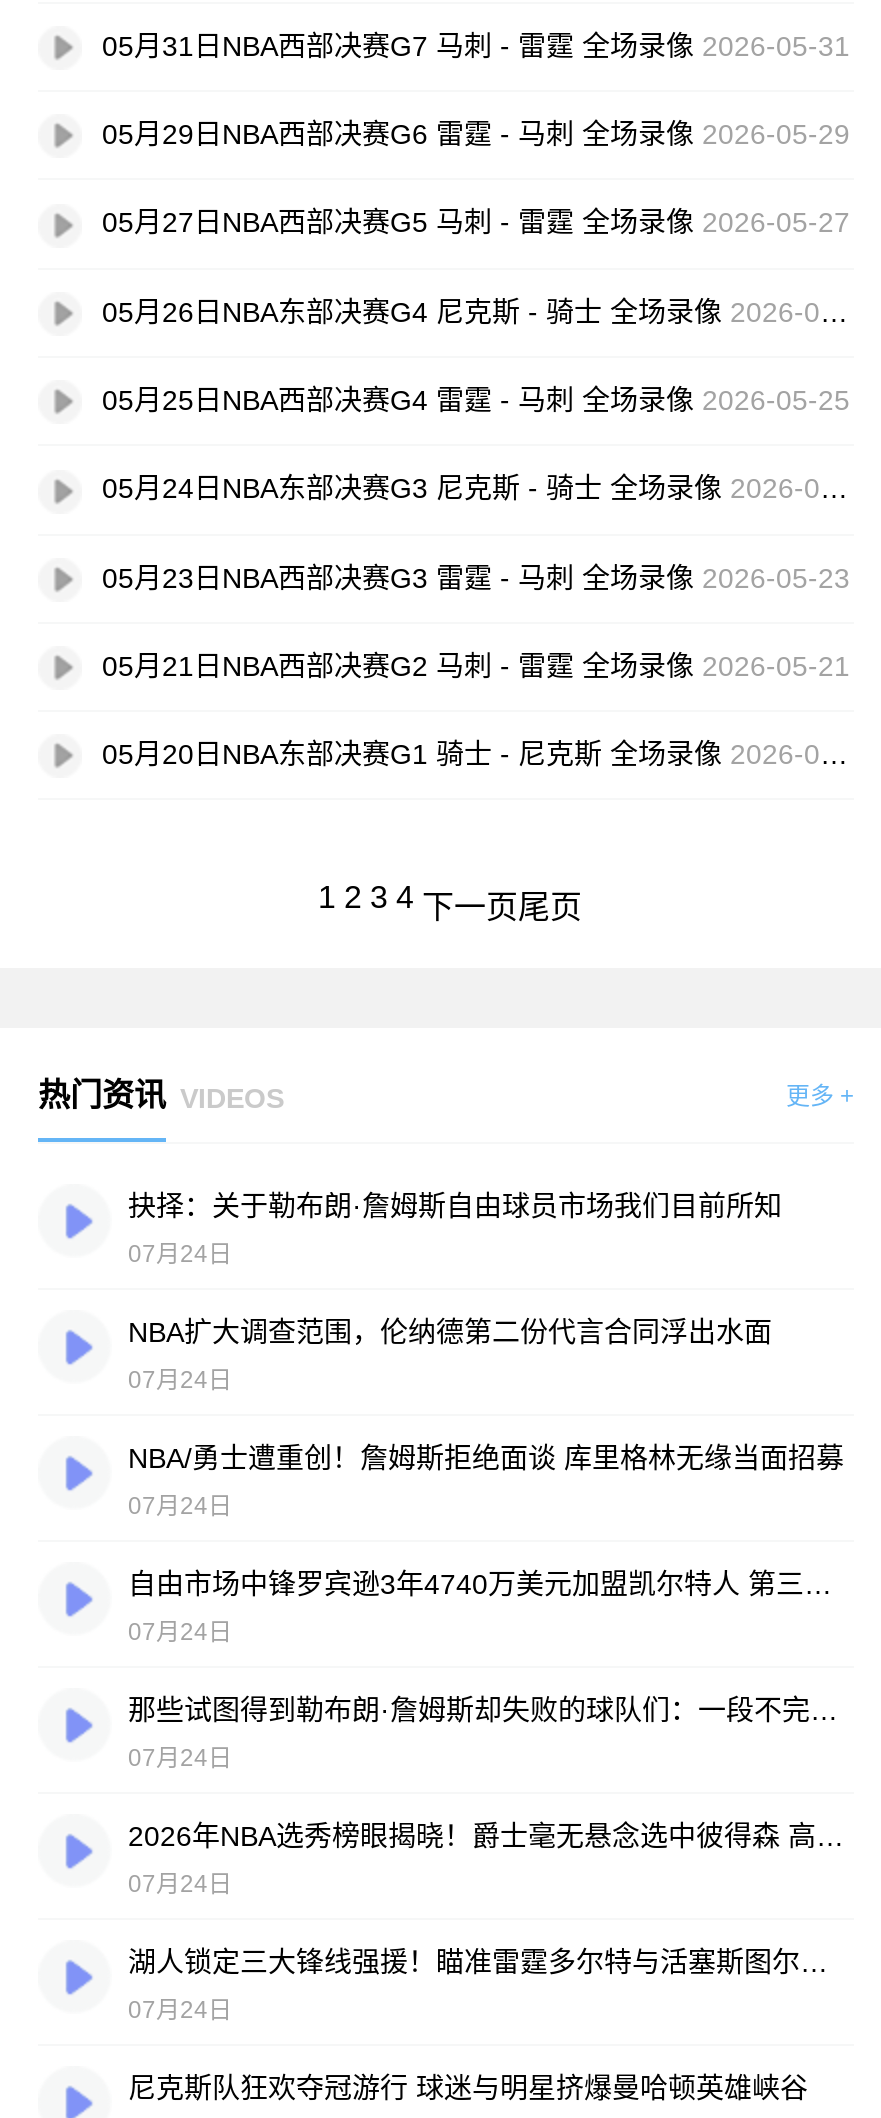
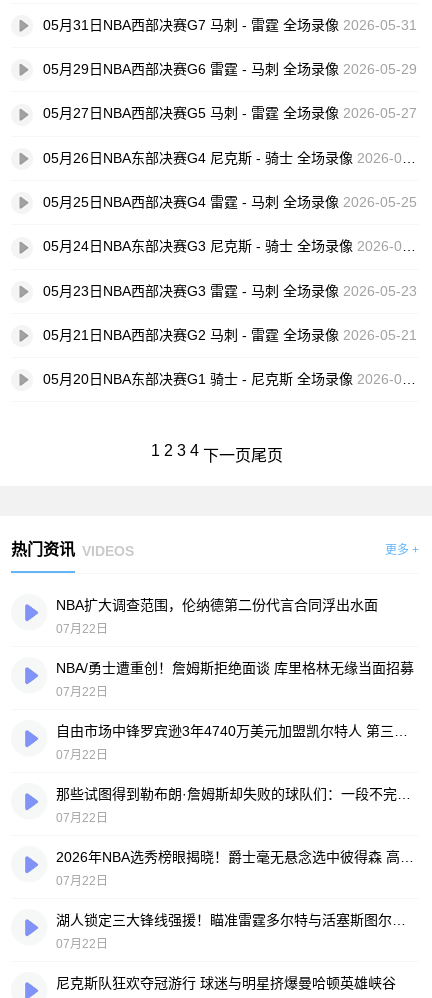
[128,1191,782,1269] 抉择：关于勒布朗·詹姆斯自由球员市场我们目前所知 | 07月24日 -> none
[128,1367,232,1395] 07月24日 -> [56,622,108,636] 07月22日
[128,1493,232,1521] 07月24日 -> [56,685,108,699] 07月22日
[128,1619,232,1647] 07月24日 -> [56,748,108,762] 07月22日
[128,1745,232,1773] 07月24日 -> [56,811,108,825] 07月22日
[128,1871,232,1899] 07月24日 -> [56,874,108,888] 07月22日
[128,1997,232,2025] 07月24日 -> [56,937,108,951] 07月22日

